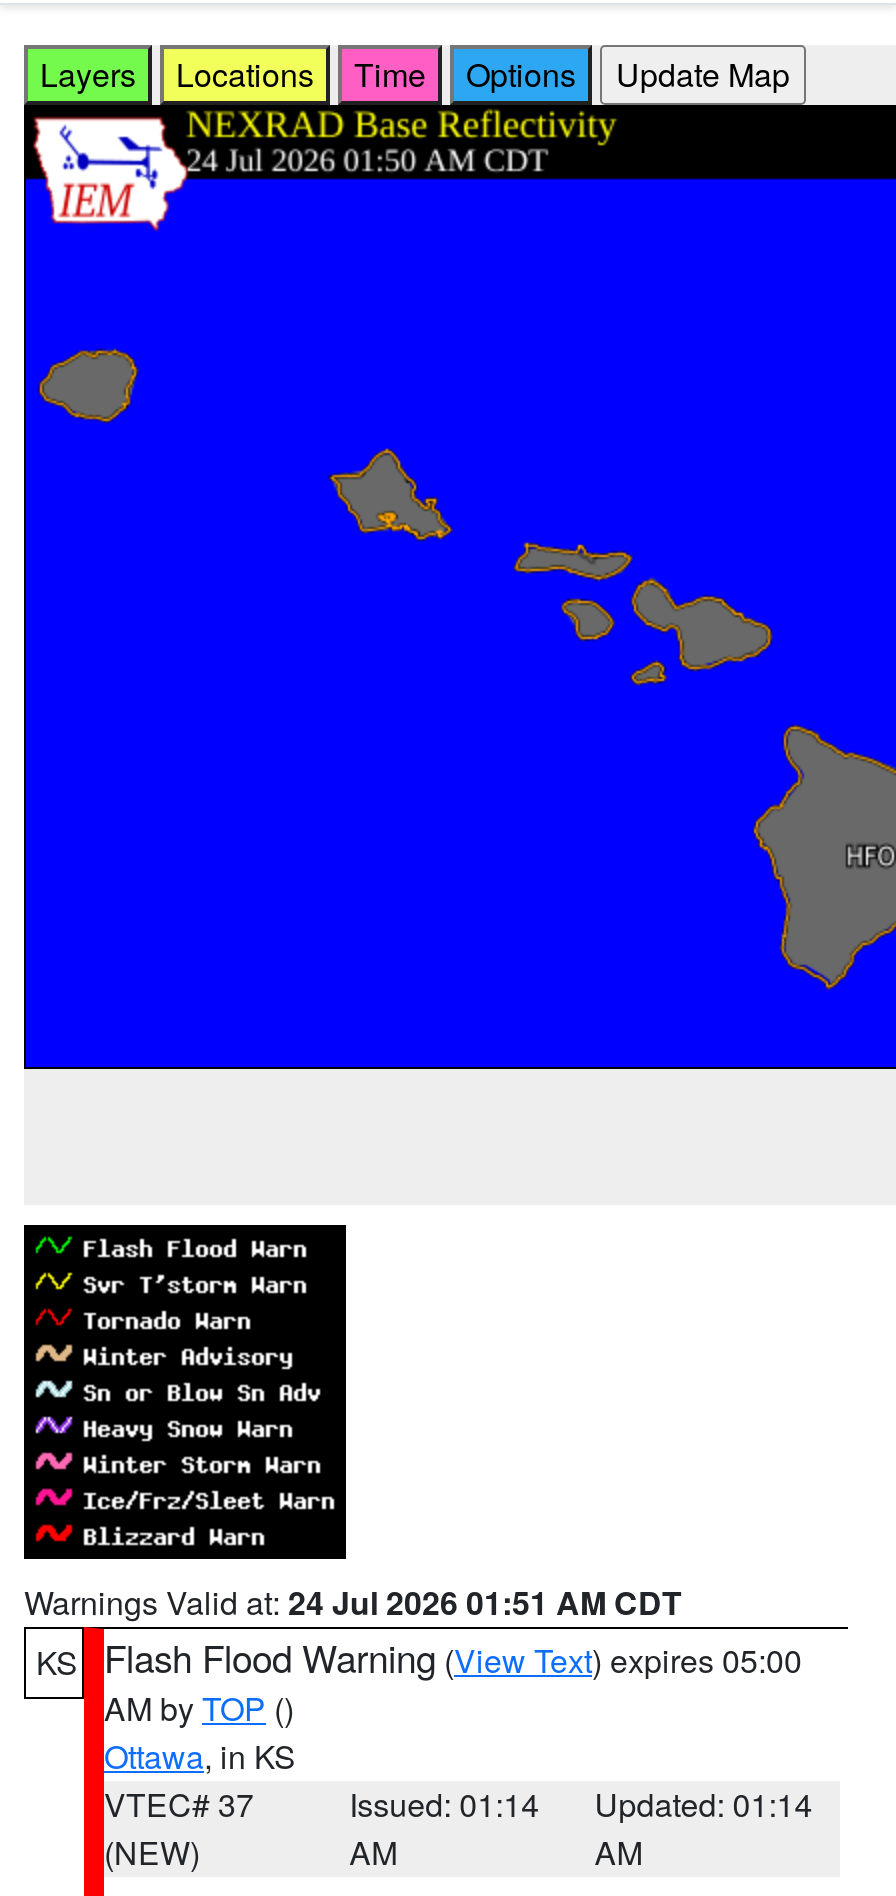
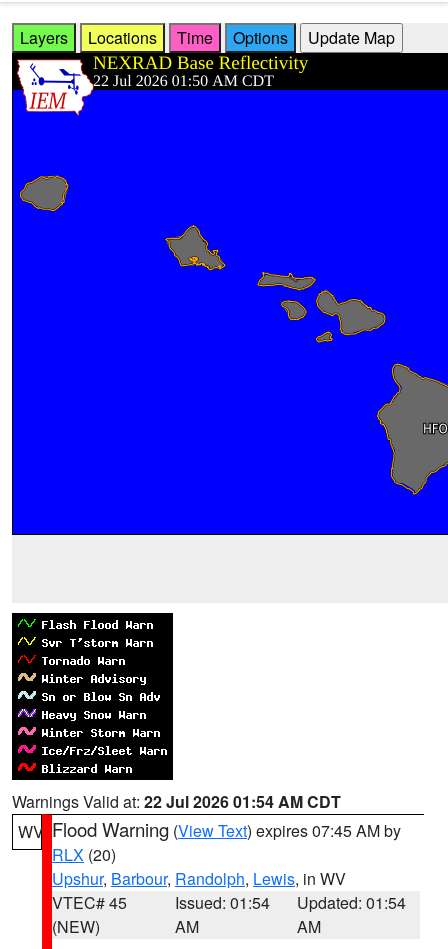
[24,1579,802,1827] Warnings Valid at: 24 Jul 2026 01:51 AM CDT | KS Flash Flood Warning (View Text) expires 05:00 | AM by TOP () | Ottawa, in KS | VTEC# 37 -> [12,790,401,914] Warnings Valid at: 22 Jul 2026 01:54 AM CDT | WV Flood Warning (View Text) expires 07:45 AM by | RLX (20) | Upshur, Barbour, Randolph, Lewis, in WV | VTEC# 45
[349,1781,539,1827] Issued: 01:14 -> [175,891,270,914] Issued: 01:54
[594,1781,812,1827] Updated: 01:14 -> [297,891,406,914] Updated: 01:54

